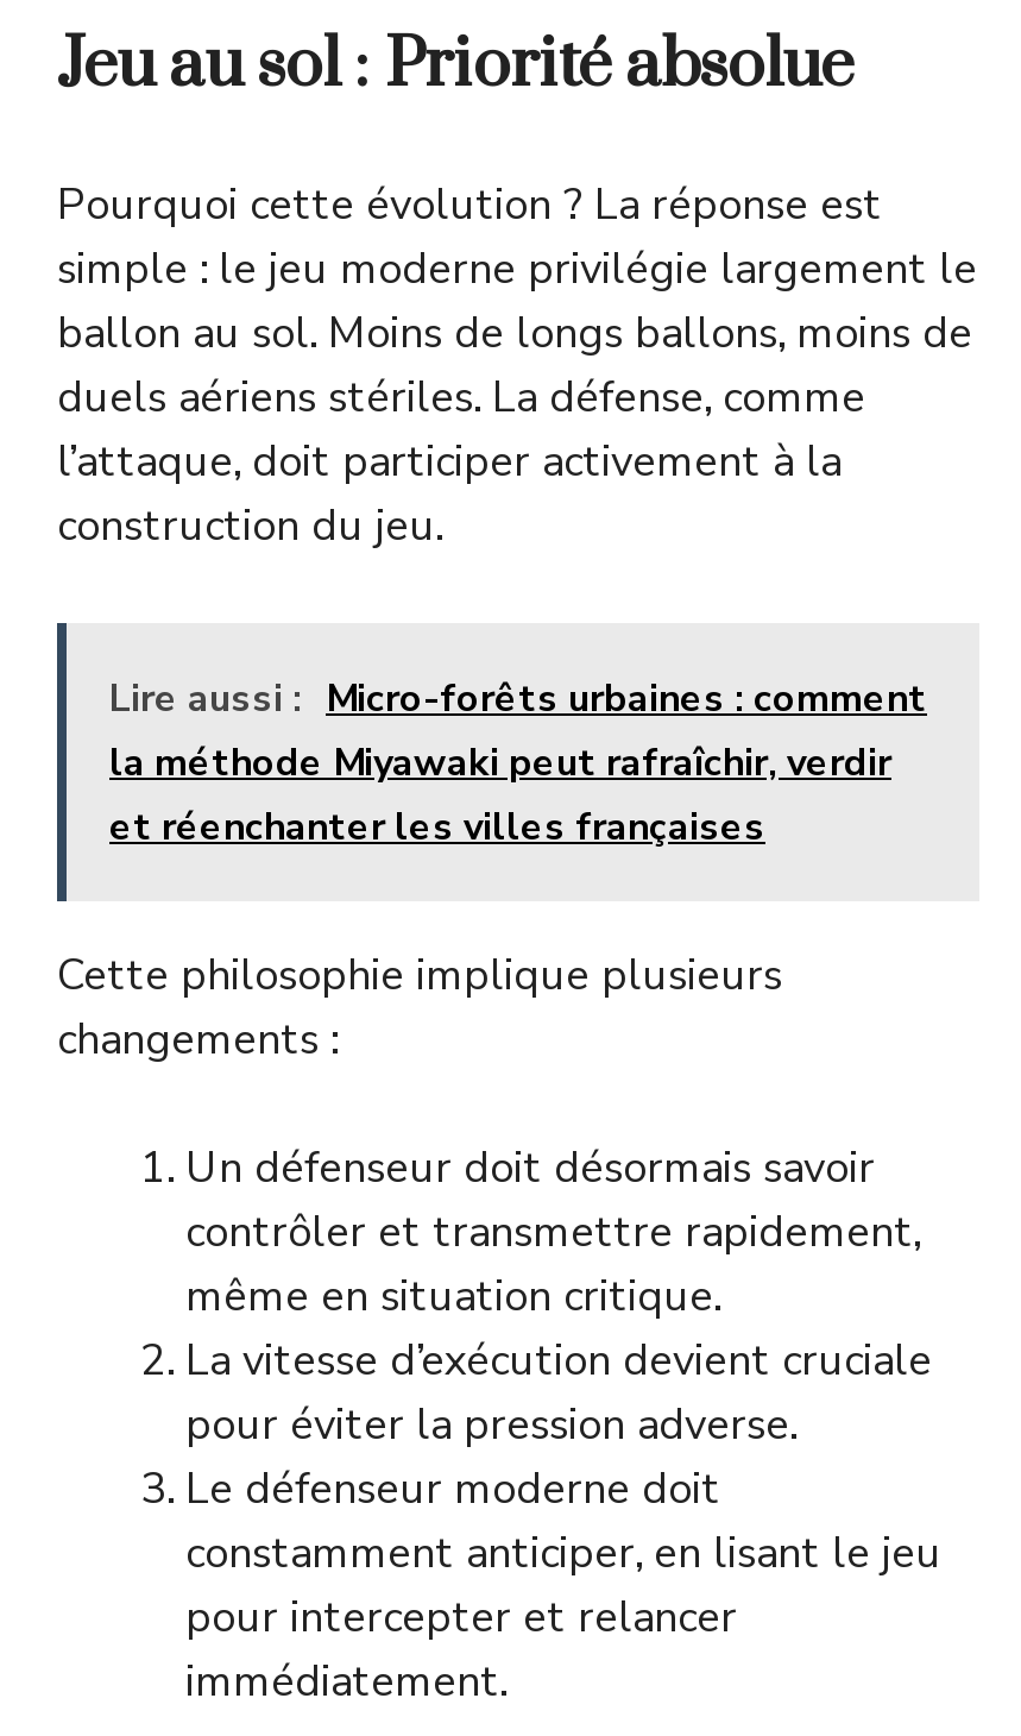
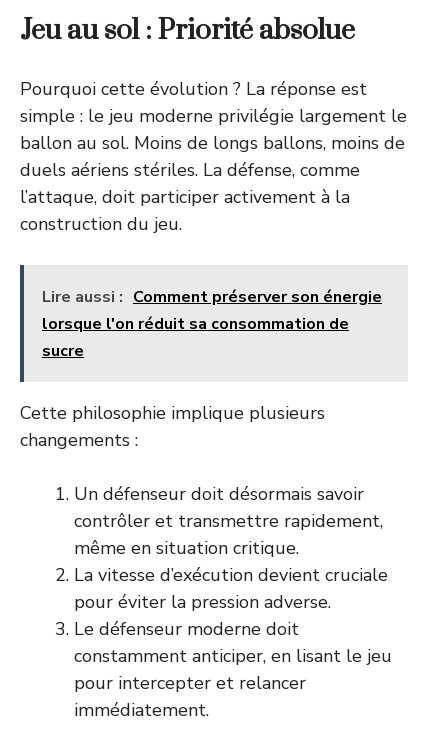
[109,673,927,853] Lire aussi : Micro-forêts urbaines : comment | la méthode Miyawaki peut rafraîchir, verdir | et réenchanter les villes françaises -> [42,286,382,362] Lire aussi : Comment préserver son énergie | lorsque l'on réduit sa consommation de | sucre

